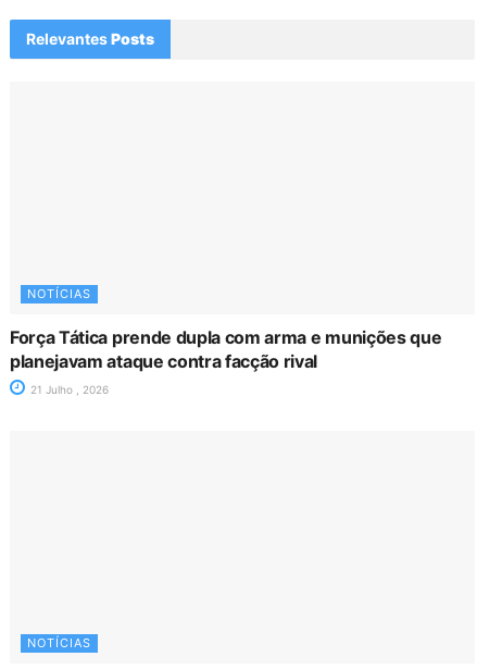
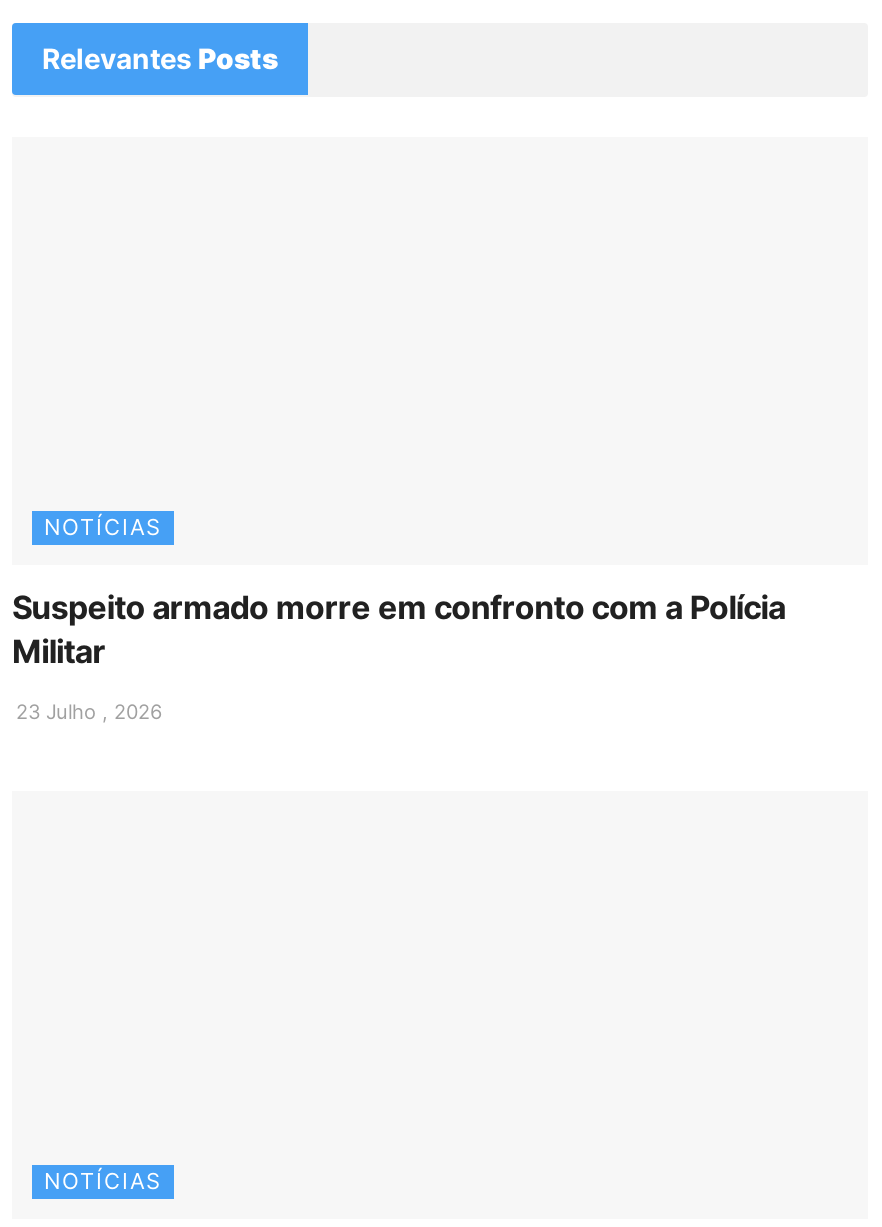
[10,327,441,373] Força Tática prende dupla com arma e munições que | planejavam ataque contra facção rival -> [12,587,785,671] Suspeito armado morre em confronto com a Polícia | Militar
[27,383,109,397] 21 Julho , 2026 -> [16,699,162,723] 23 Julho , 2026

